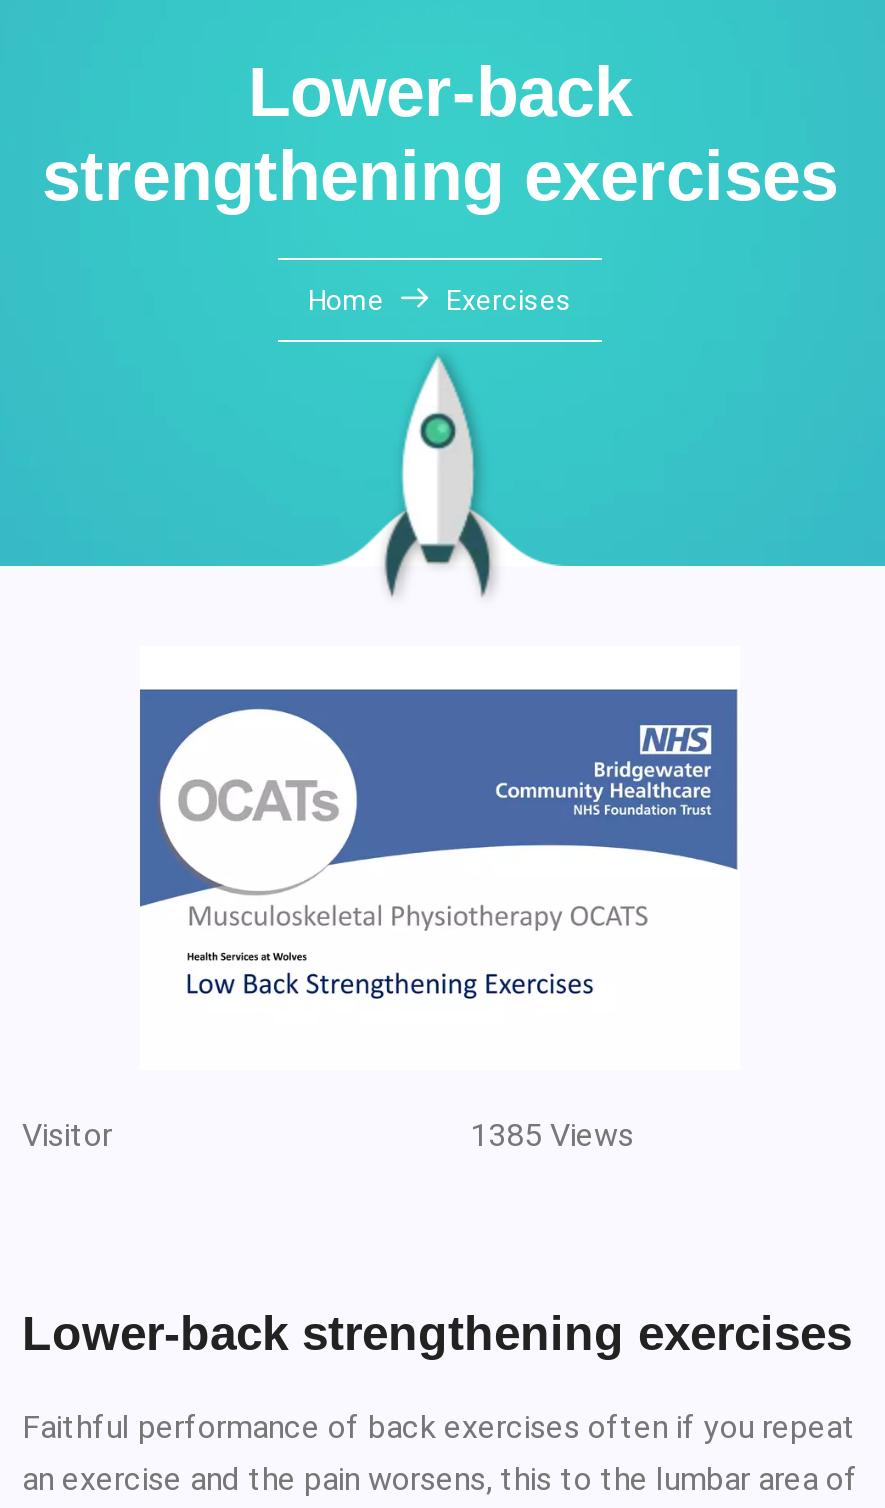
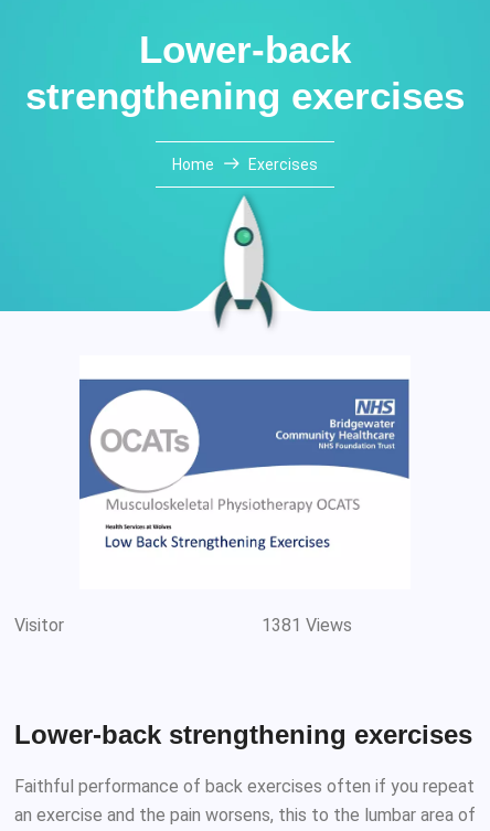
[470,1116,634,1154] 1385 Views -> [262,615,352,636] 1381 Views

